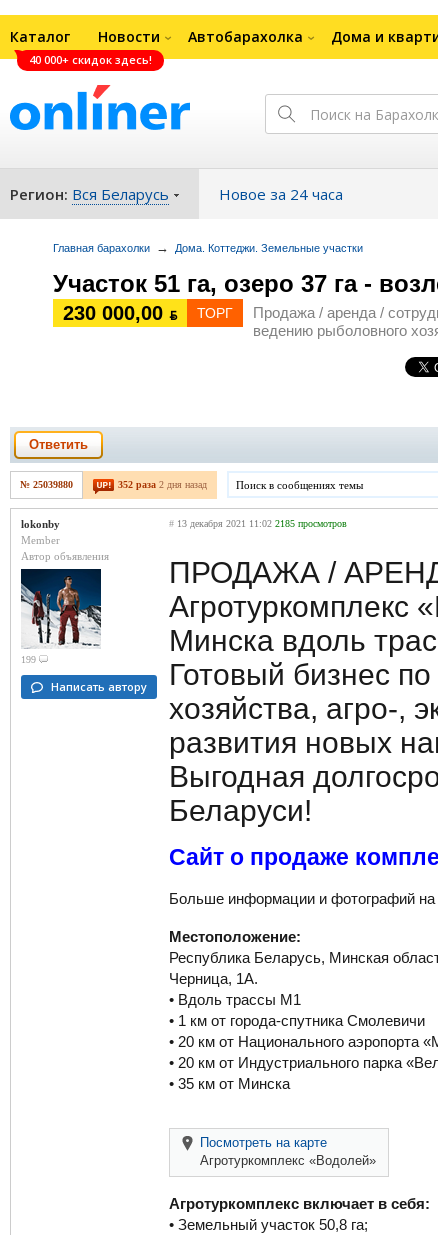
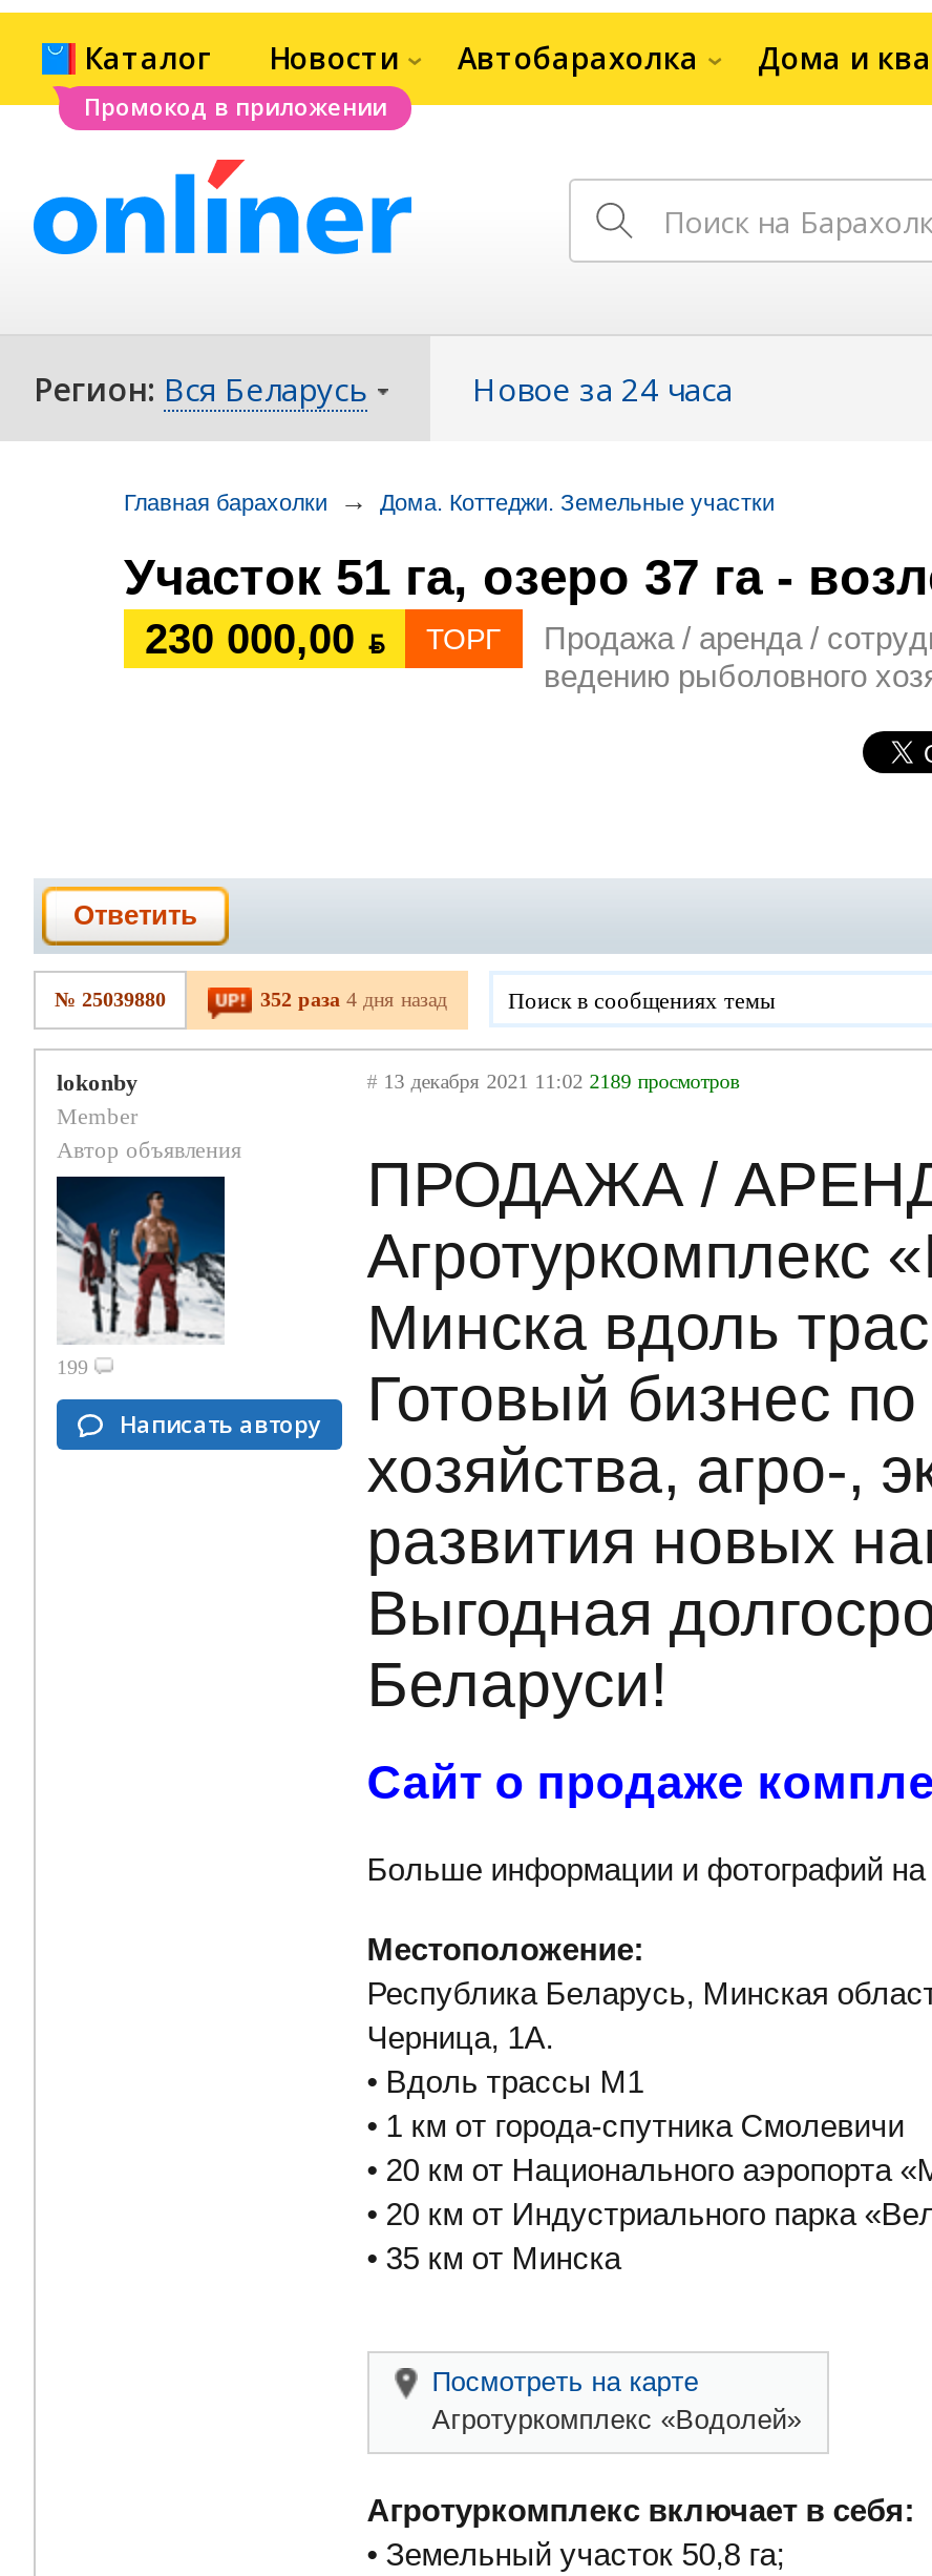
[29,52,152,67] 40 000+ скидок здесь! -> [84,90,386,122] Промокод в приложении
[118,479,207,490] 352 раза 2 дня назад -> [260,988,447,1011] 352 раза 4 дня назад
[169,518,347,529] # 13 декабря 2021 11:02 2185 просмотров -> [367,1069,741,1093] # 13 декабря 2021 11:02 2189 просмотров

